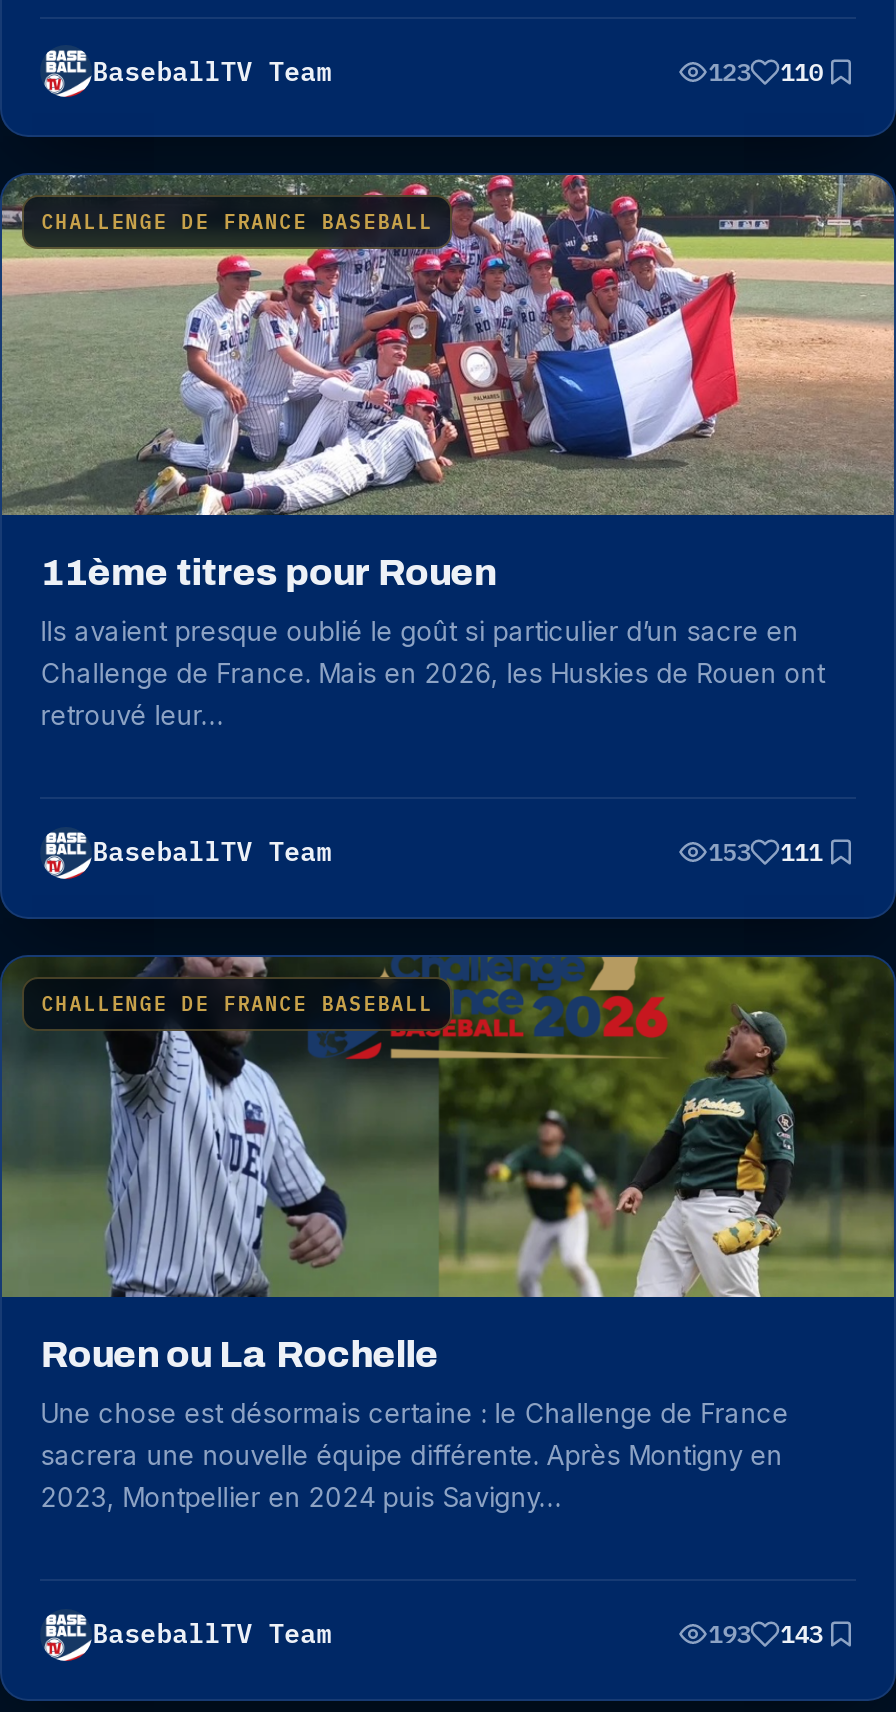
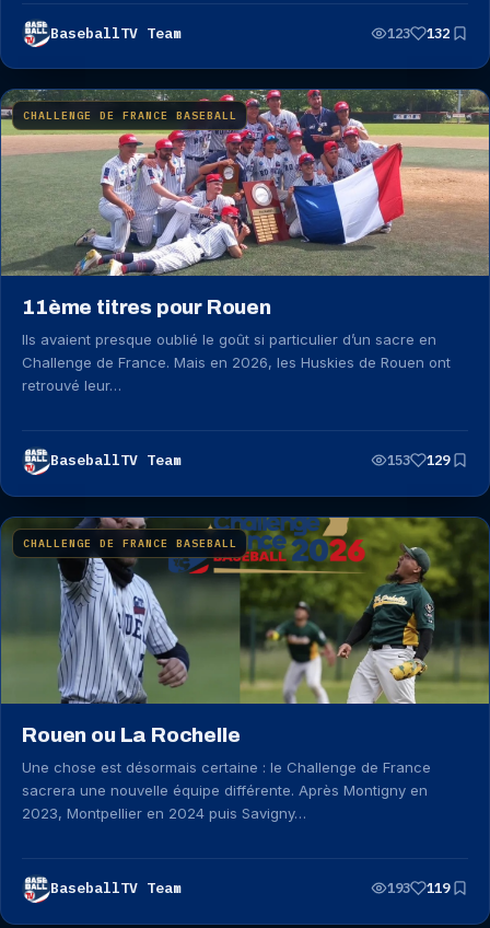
[708,54,822,86] 123 110 -> [387,24,450,41] 123 132
[708,836,822,868] 153 111 -> [387,451,450,469] 153 129
[708,1617,822,1649] 193 143 -> [387,879,450,896] 193 119

